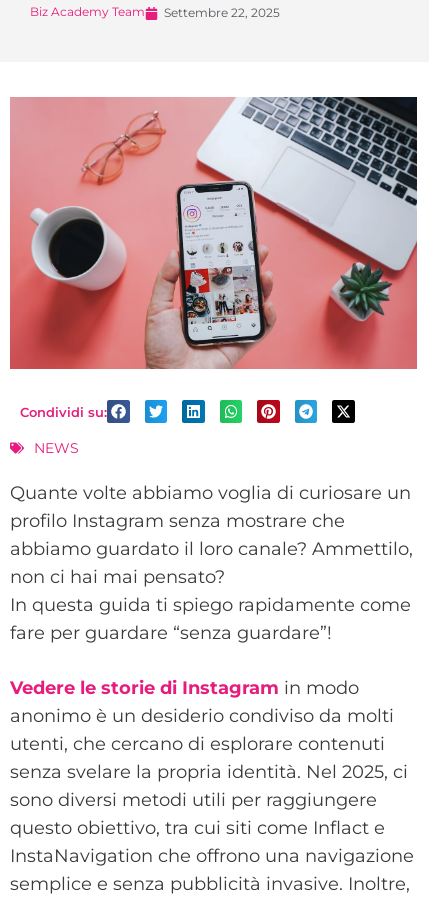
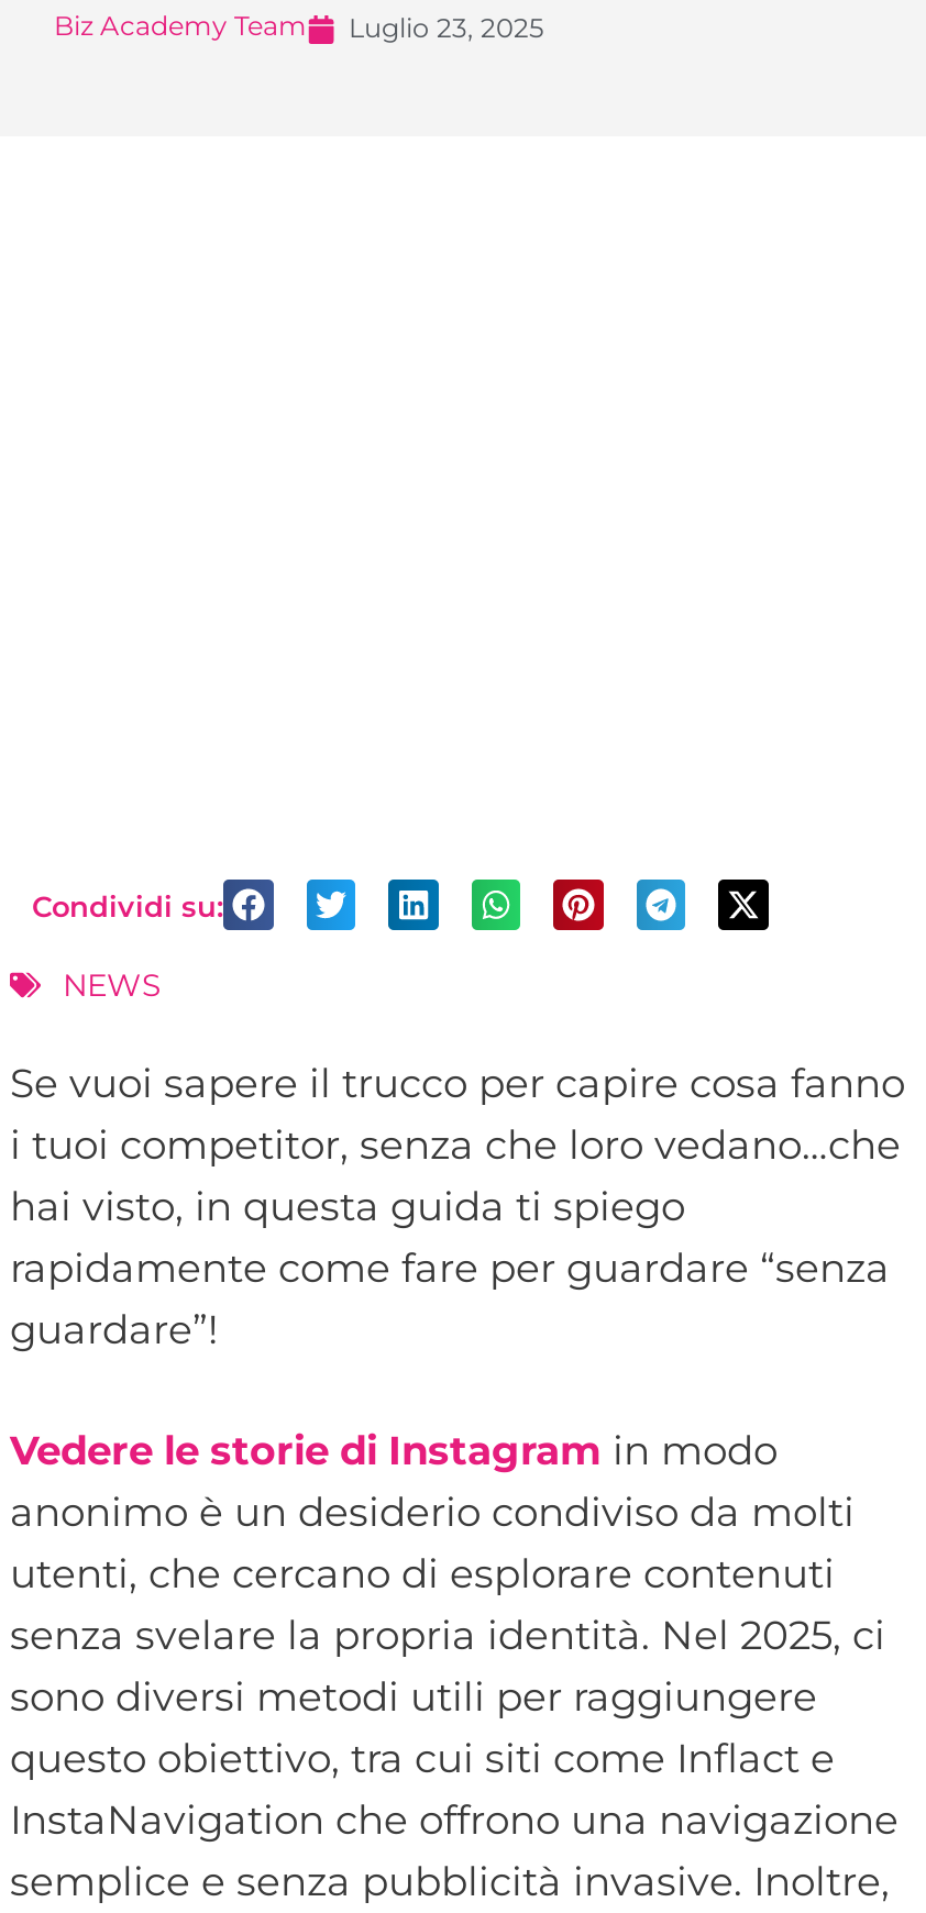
[30,4,280,20] Biz Academy Team Settembre 22, 2025 -> [54,9,544,45] Biz Academy Team Luglio 23, 2025
[9,96,418,370] [image] -> none
[10,482,413,644] Quante volte abbiamo voglia di curiosare un | profilo Instagram senza mostrare che | abbiamo guardato il loro canale? Ammettilo, | non ci hai mai pensato? | In questa guida ti spiego rapidamente come | fare per guardare “senza guardare”! -> [10,1059,905,1354] Se vuoi sapere il trucco per capire cosa fanno | i tuoi competitor, senza che loro vedano…che | hai visto, in questa guida ti spiego | rapidamente come fare per guardare “senza | guardare”!

